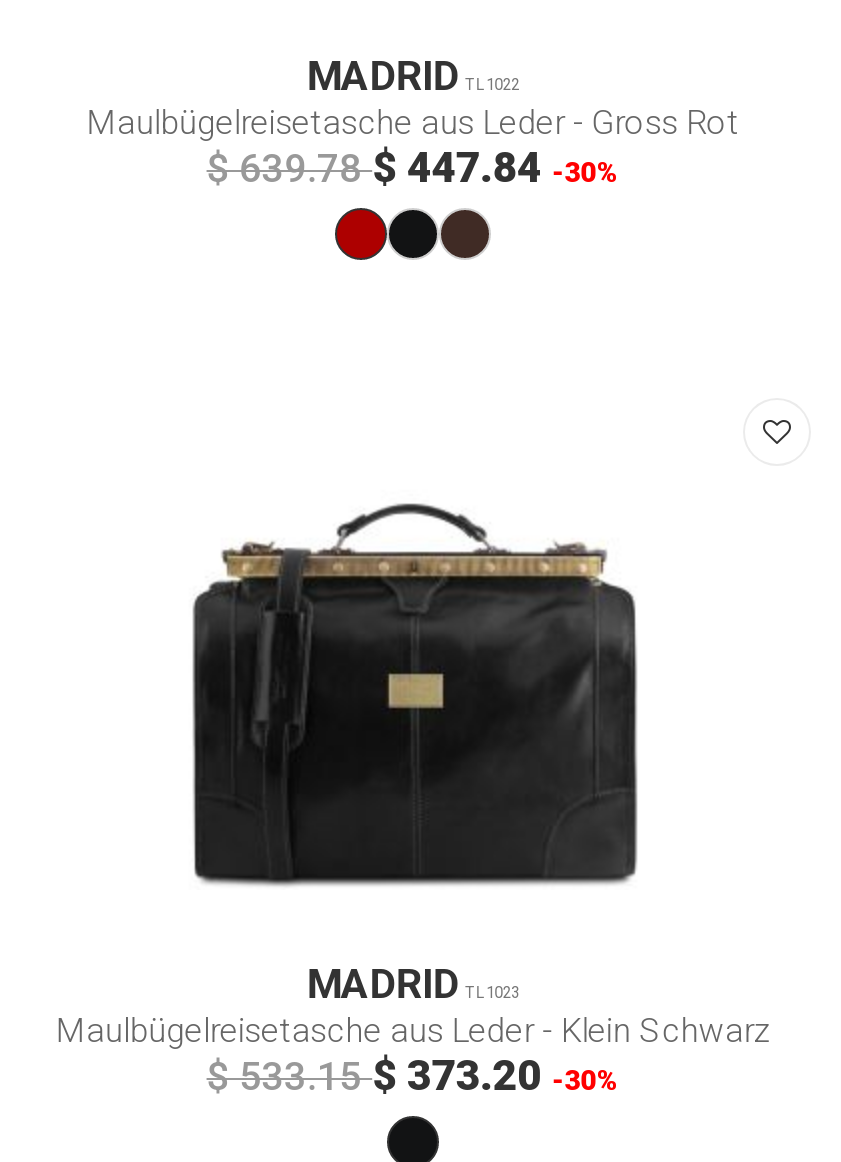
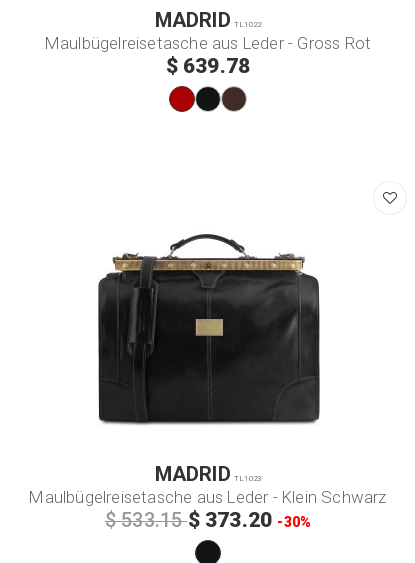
[207,144,619,192] $ 639.78$ 447.84 -30% -> [166,54,250,78] $ 639.78

